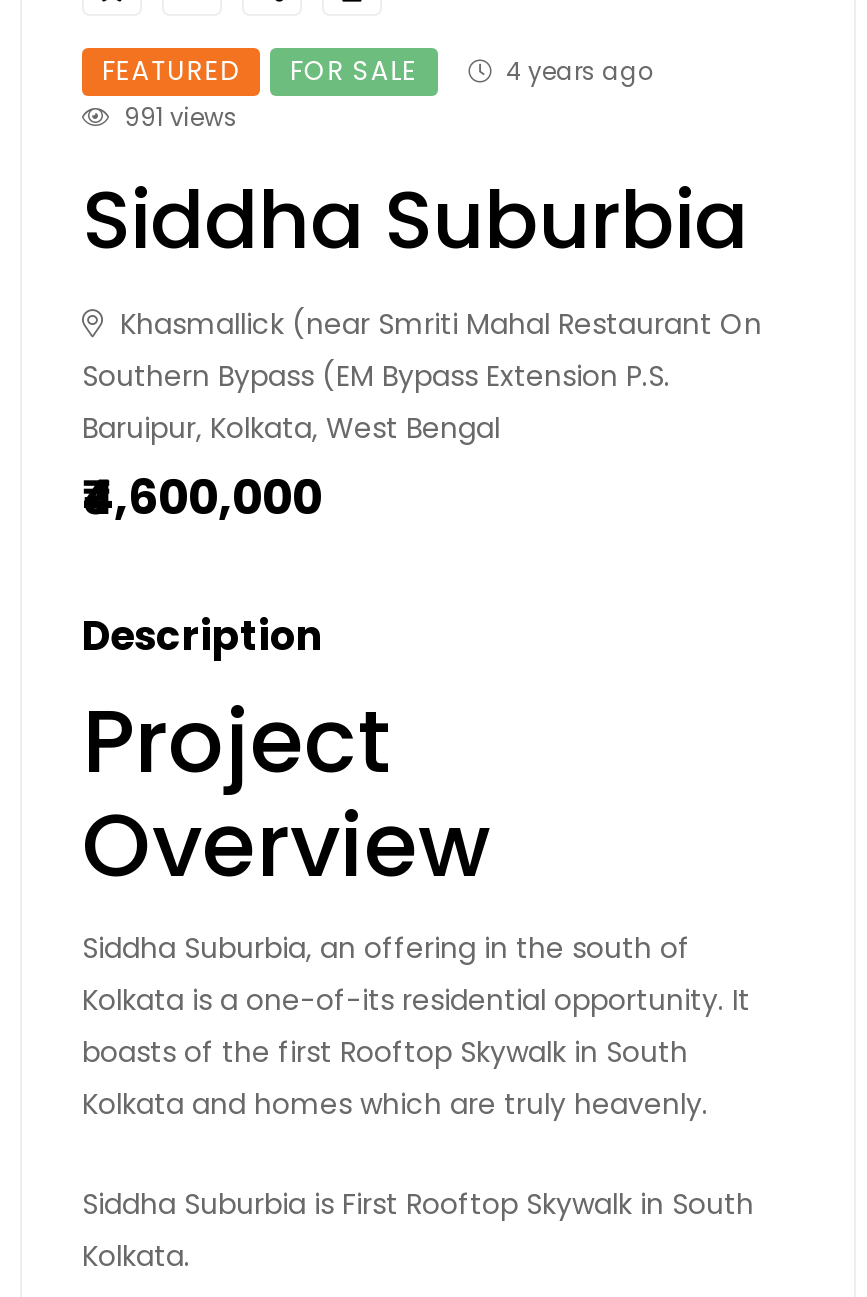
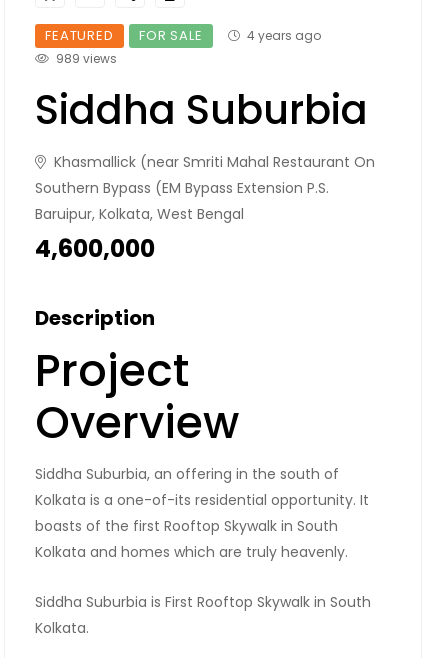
[124,100,238,134] 991 views -> [56,50,117,67] 989 views

